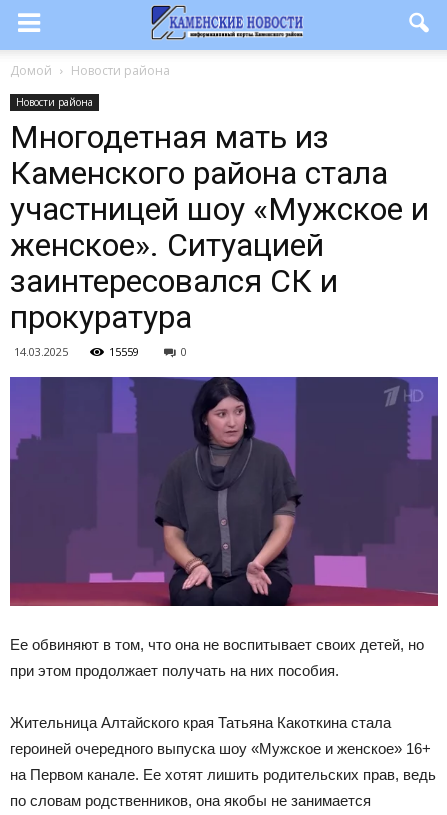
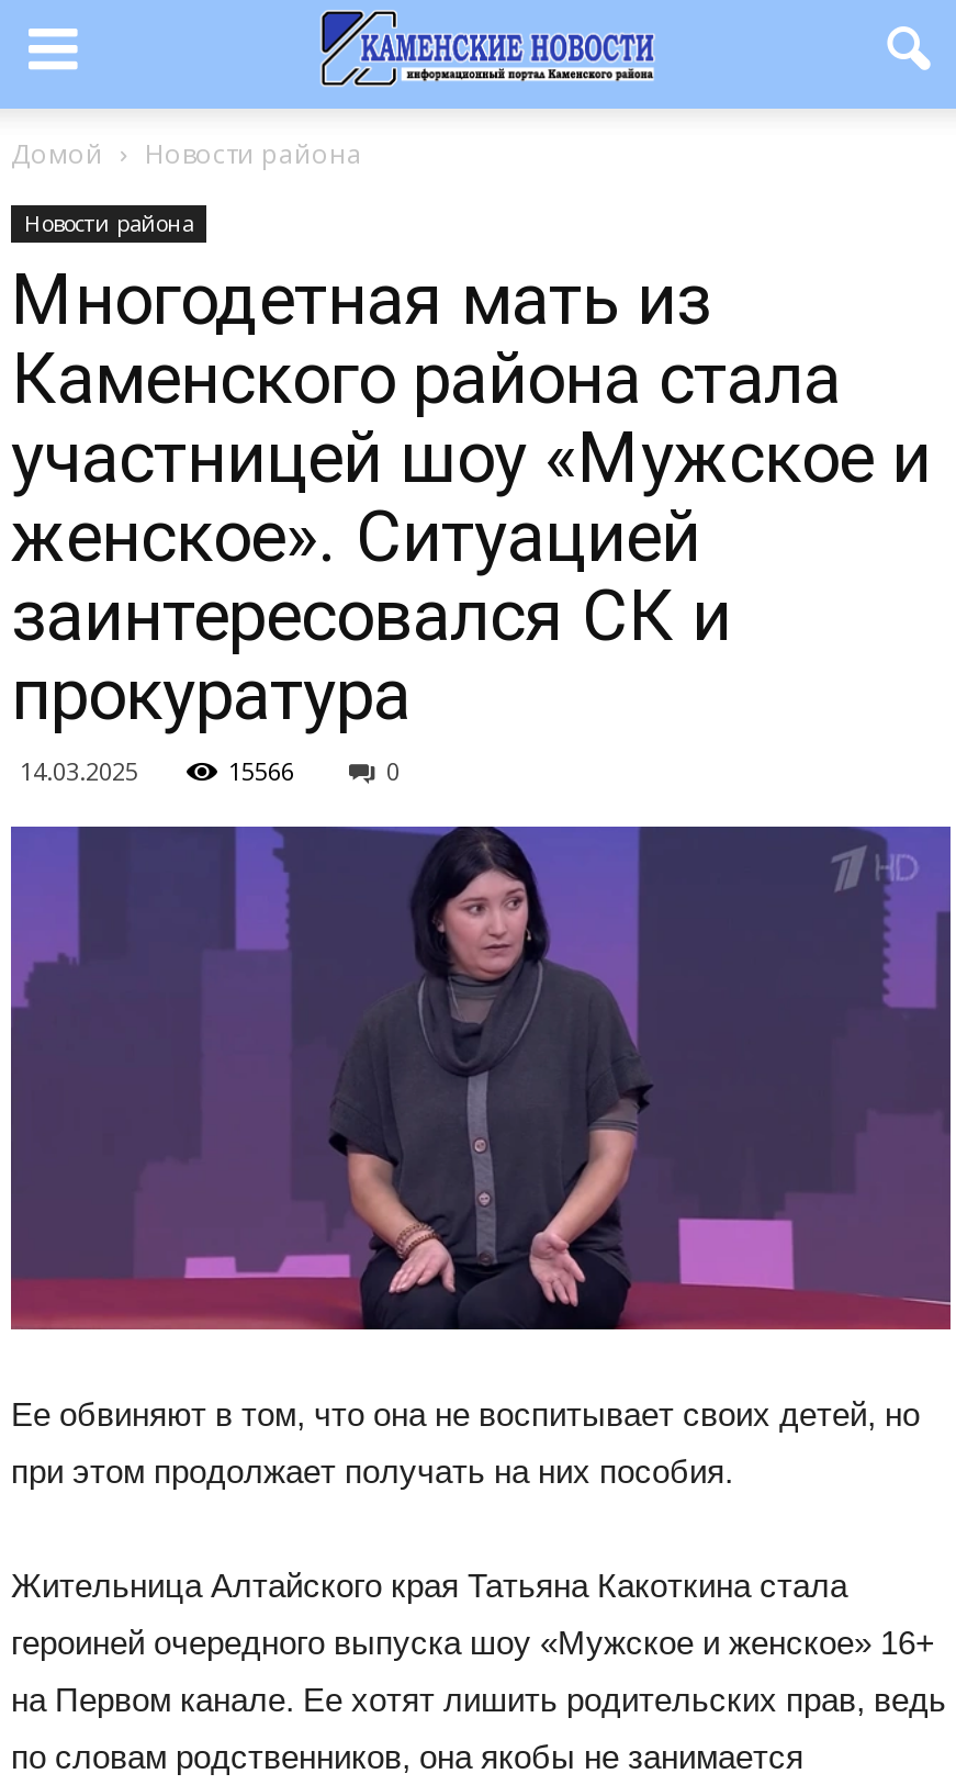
[109,344,139,359] 15559 -> [228,754,294,787] 15566

